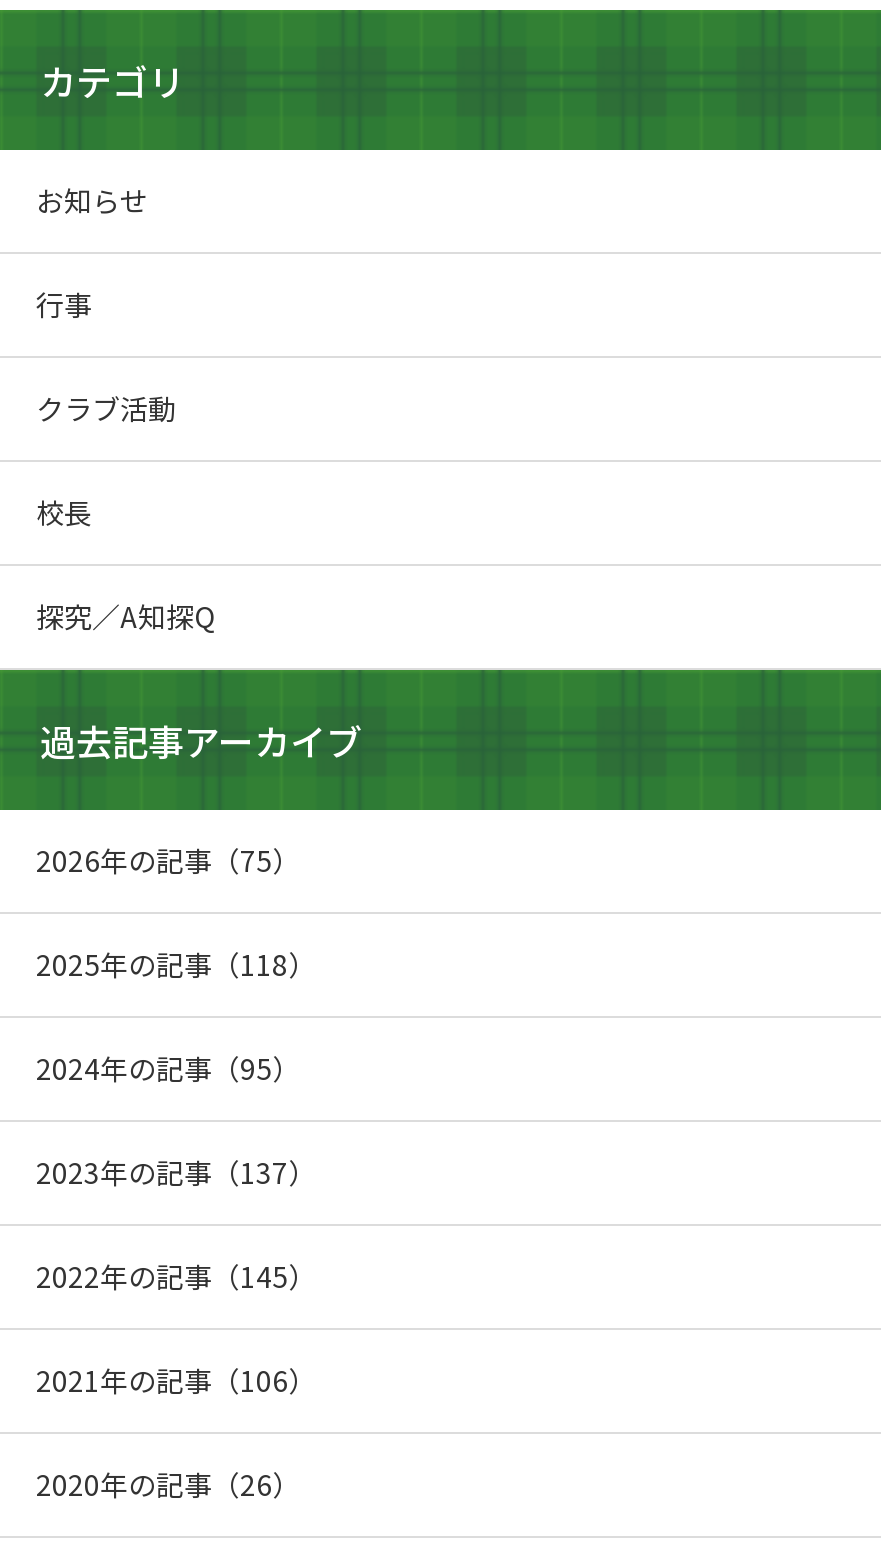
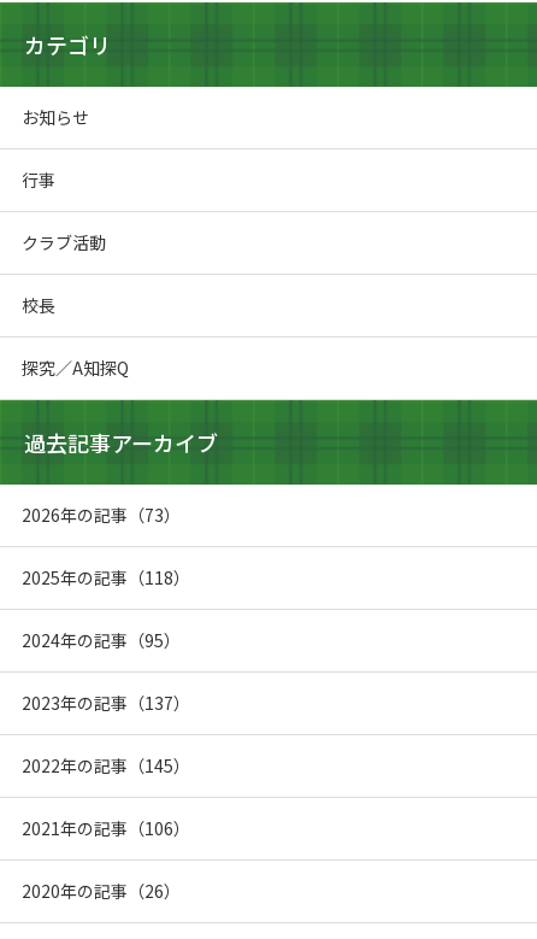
[36,840,300,880] 2026年の記事（75） -> [22,503,181,527] 2026年の記事（73）

